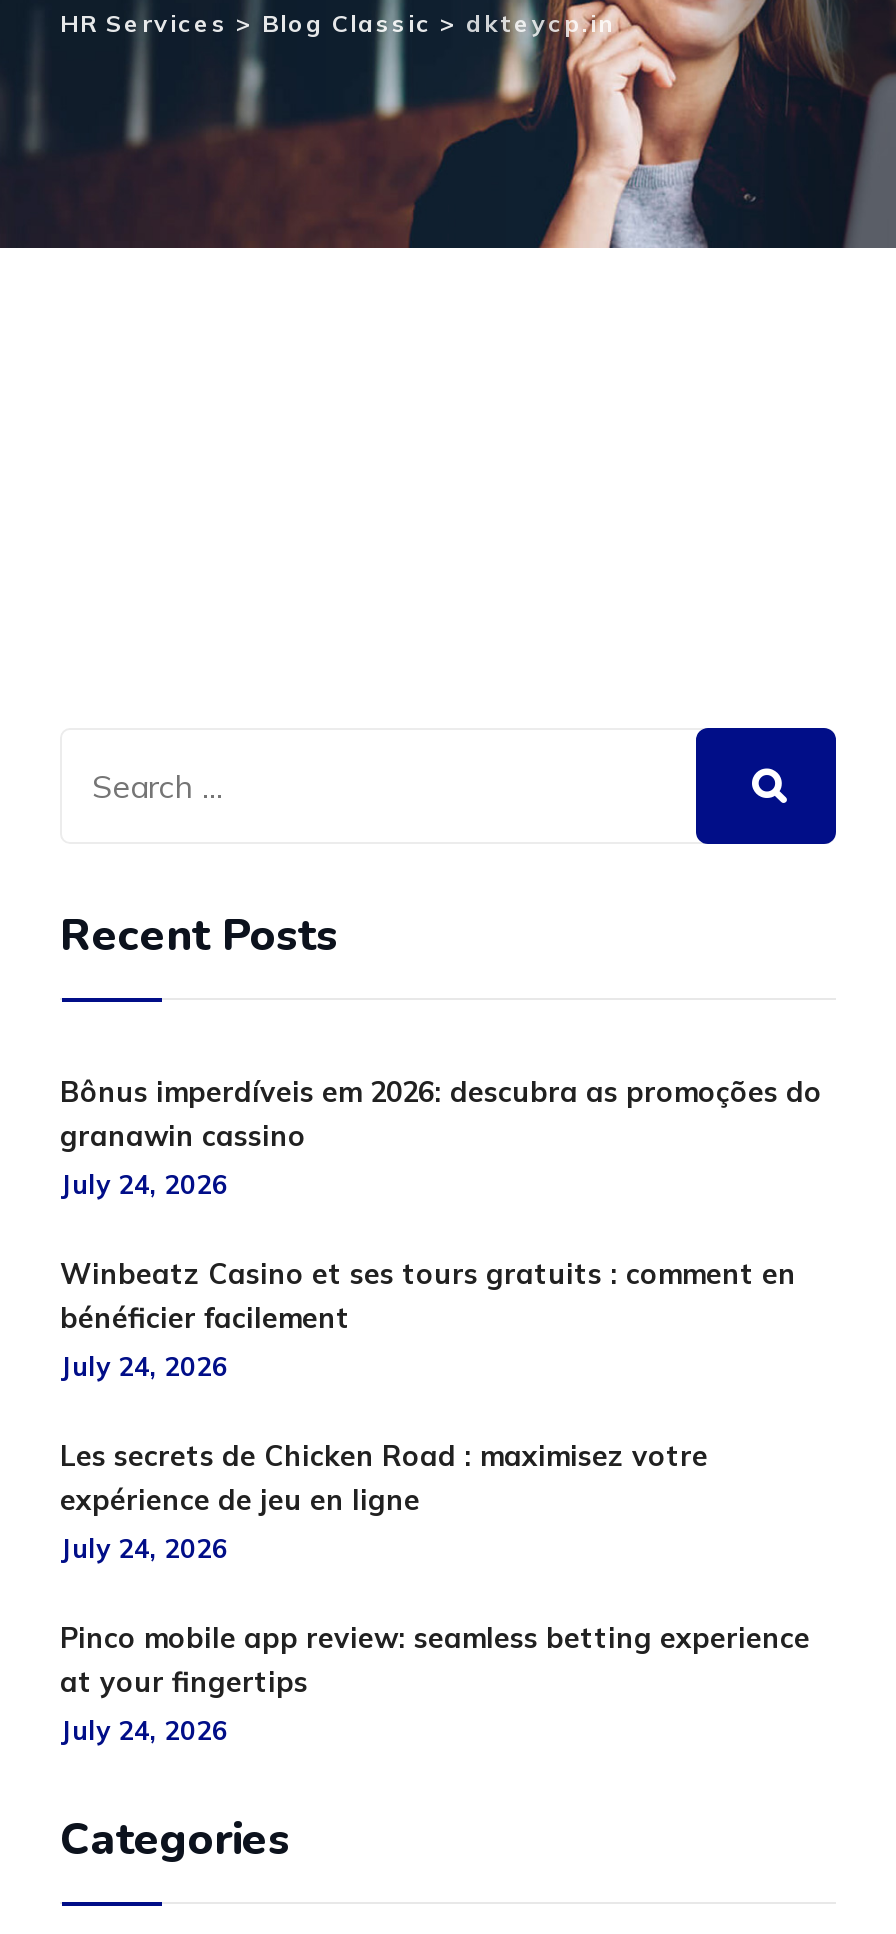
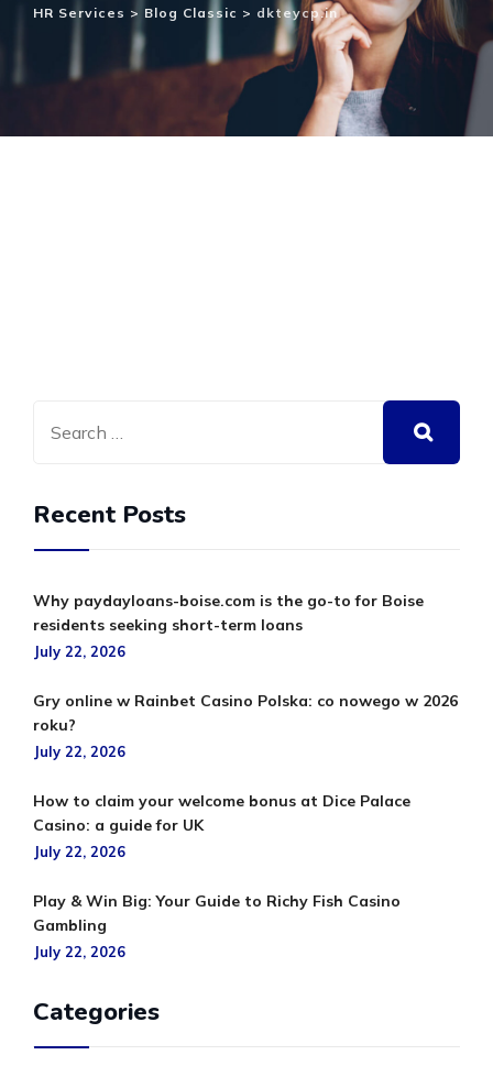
[60,1074,822,1200] Bônus imperdíveis em 2026: descubra as promoções do | granawin cassino | July 24, 2026 -> [33,591,424,660] Why paydayloans-boise.com is the go-to for Boise | residents seeking short-term loans | July 22, 2026
[60,1256,796,1382] Winbeatz Casino et ses tours gratuits : comment en | bénéficier facilement | July 24, 2026 -> [33,691,458,760] Gry online w Rainbet Casino Polska: co nowego w 2026 | roku? | July 22, 2026
[60,1438,708,1564] Les secrets de Chicken Road : maximisez votre | expérience de jeu en ligne | July 24, 2026 -> [33,791,410,860] How to claim your welcome bonus at Dice Palace | Casino: a guide for UK | July 22, 2026
[60,1620,810,1746] Pinco mobile app review: seamless betting experience | at your fingertips | July 24, 2026 -> [33,891,401,960] Play & Win Big: Your Guide to Richy Fish Casino | Gambling | July 22, 2026

